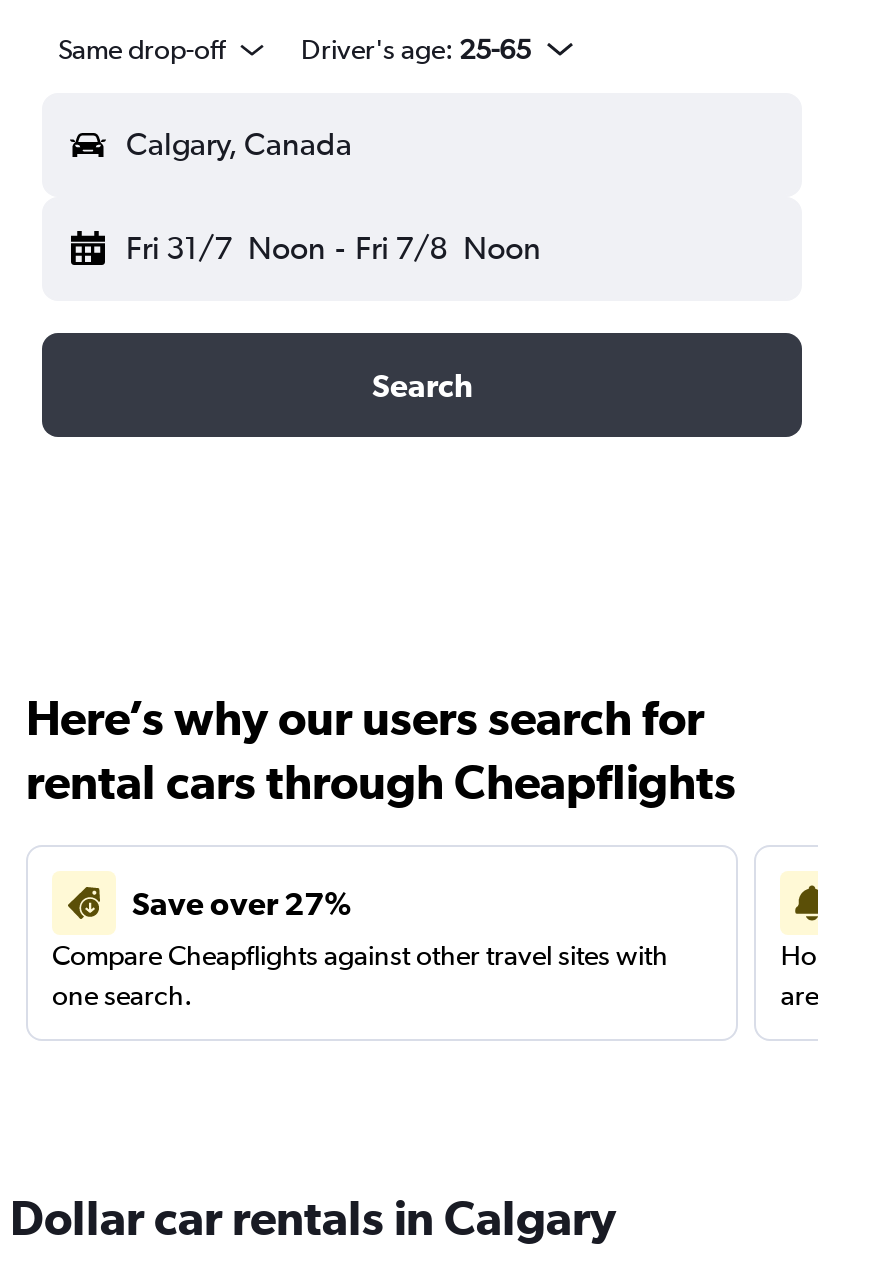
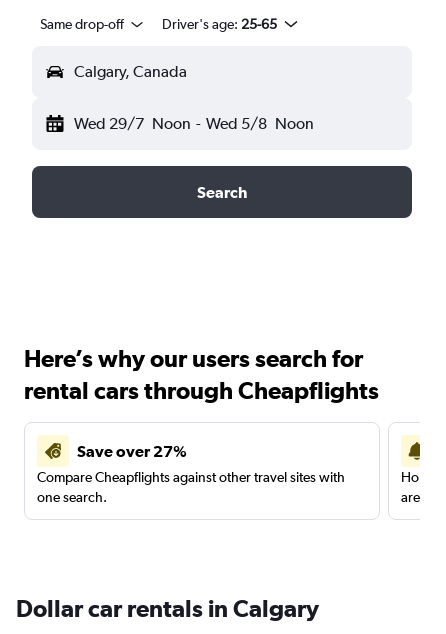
[126,229,541,267] Fri 31/7 Noon - Fri 7/8 Noon -> [74,114,314,133] Wed 29/7 Noon - Wed 5/8 Noon

